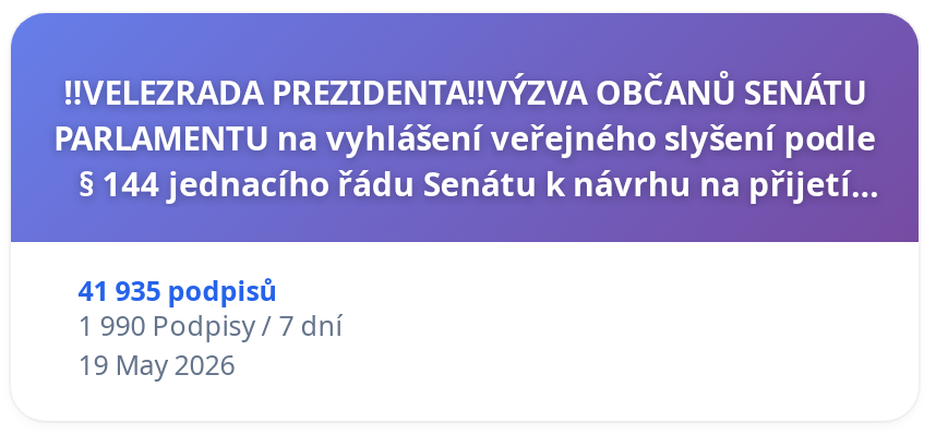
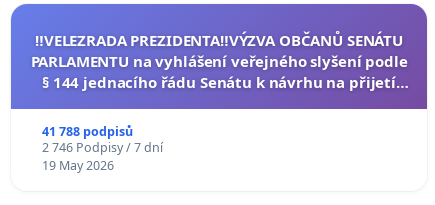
[78,274,277,311] 41 935 podpisů -> [42,123,133,140] 41 788 podpisů
[78,309,342,346] 1 990 Podpisy / 7 dní -> [42,139,163,156] 2 746 Podpisy / 7 dní

